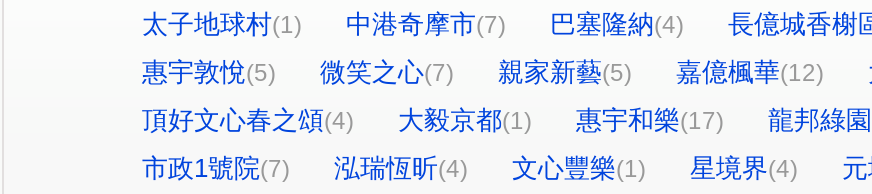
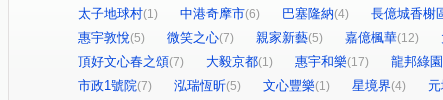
[346,9,506,39] 中港奇摩市(7) -> [180,6,260,21] 中港奇摩市(6)
[142,105,354,135] 頂好文心春之頌(4) -> [78,54,184,69] 頂好文心春之頌(7)
[334,153,468,183] 泓瑞恆昕(4) -> [174,78,241,93] 泓瑞恆昕(5)

